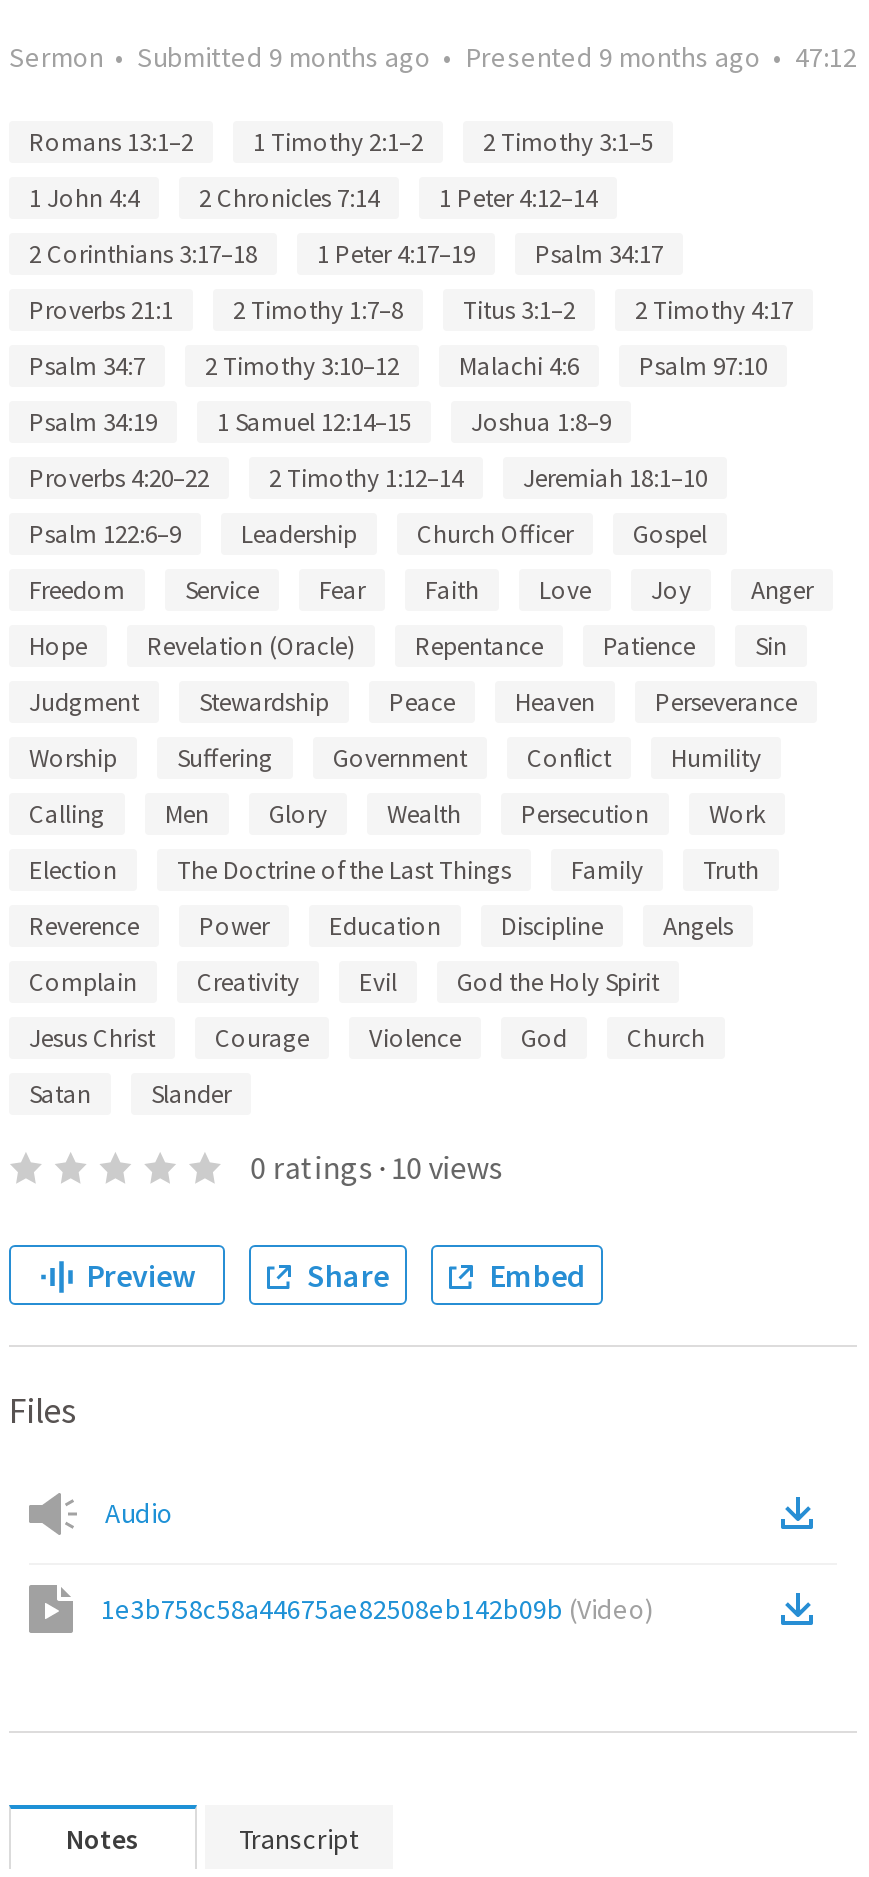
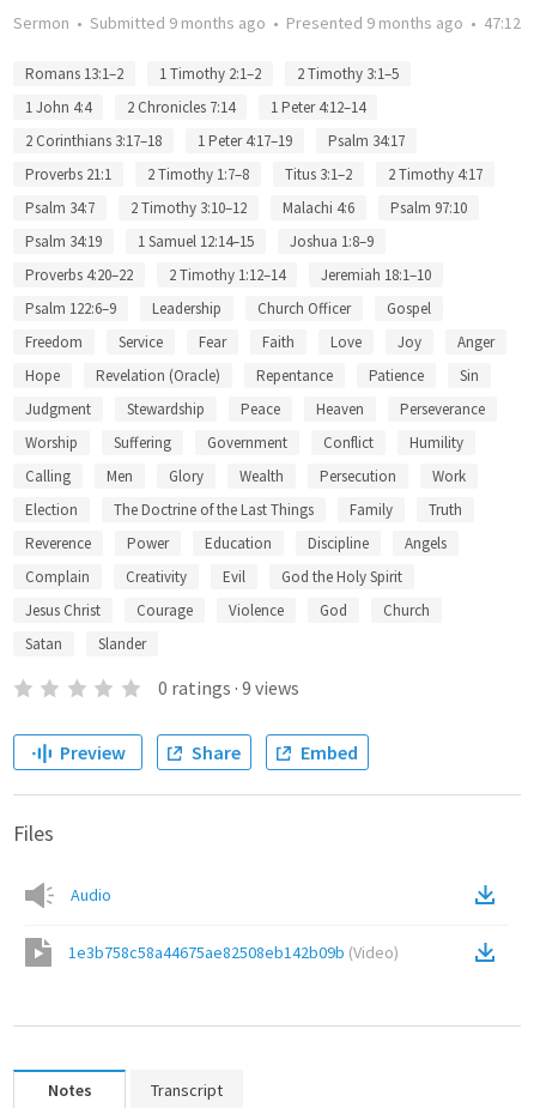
[250,1147,502,1187] 0 ratings · 10 views -> [158,676,299,700] 0 ratings · 9 views

